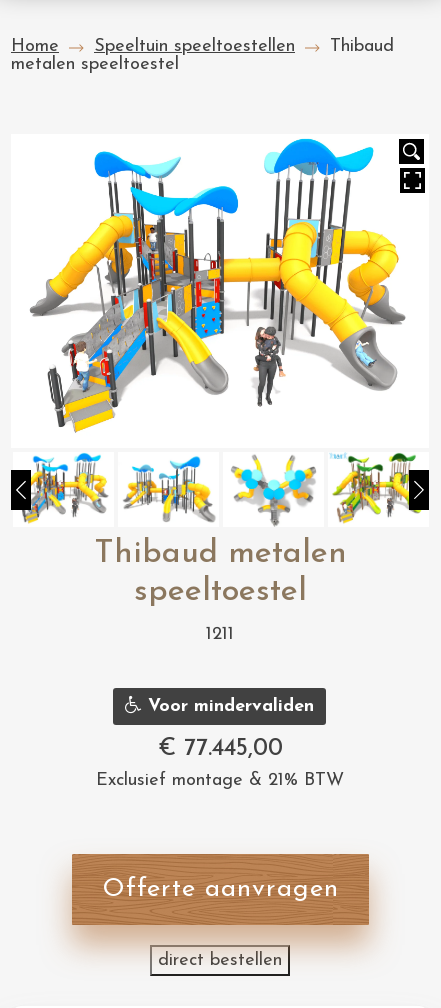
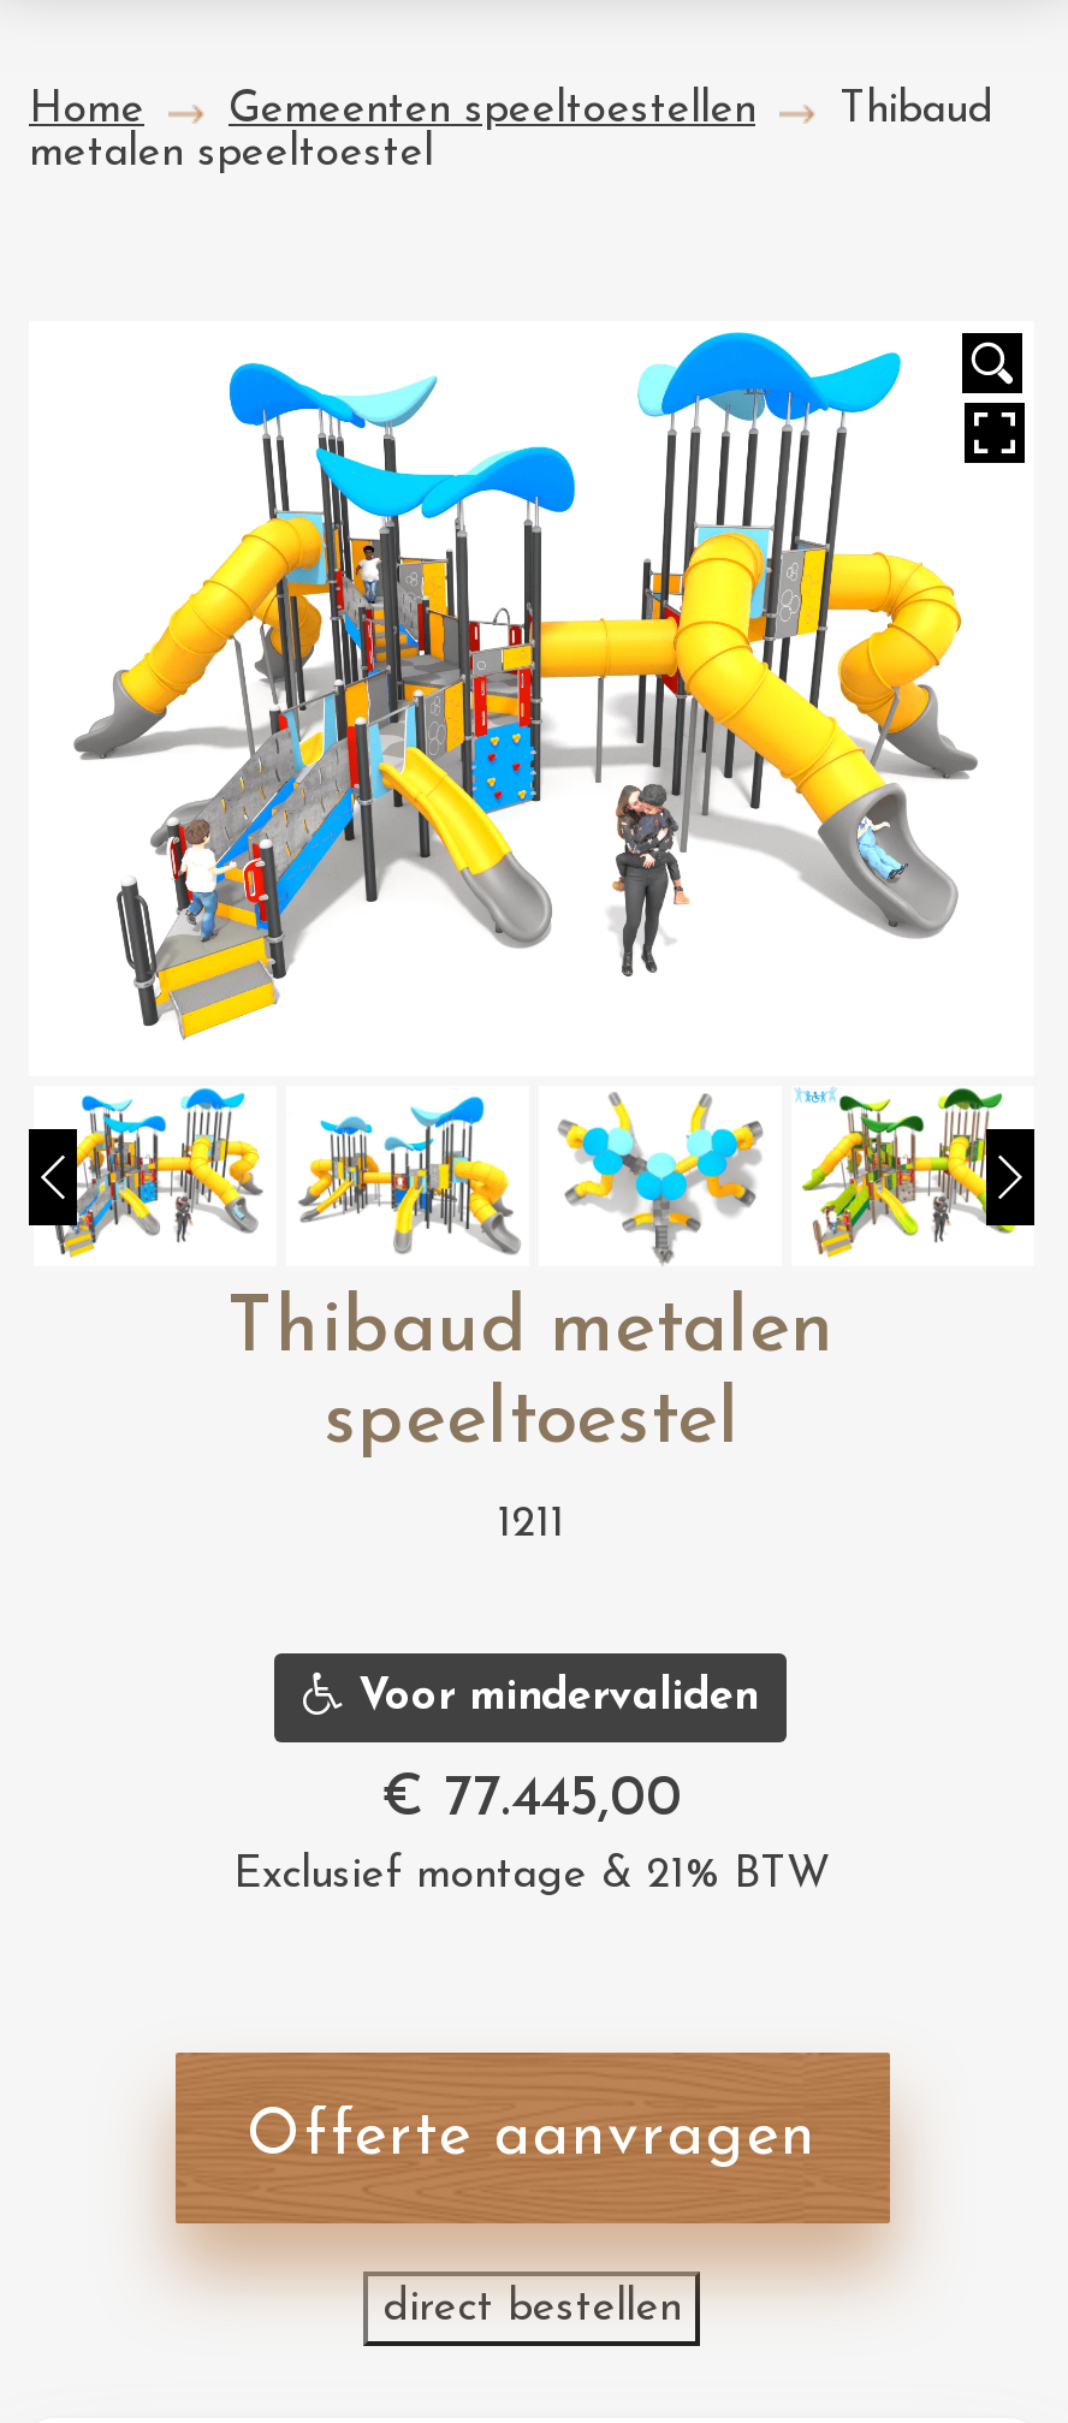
[94,37,295,56] Speeltuin speeltoestellen -> [229,88,755,133] Gemeenten speeltoestellen

